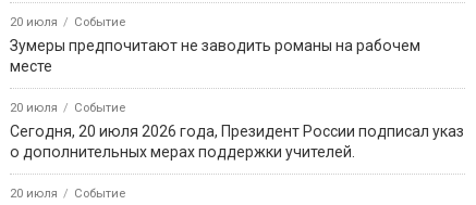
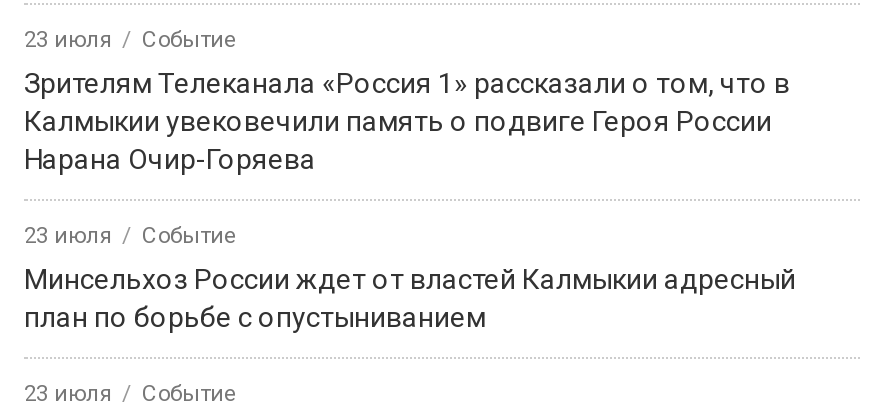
[10,16,125,30] 20 июля Событие -> [24,28,236,54] 23 июля Событие
[10,37,420,75] Зумеры предпочитают не заводить романы на рабочем | месте -> [24,68,790,176] Зрителям Телеканала «Россия 1» рассказали о том, что в | Калмыкии увековечили память о подвиге Героя России | Нарана Очир-Горяева
[10,101,125,115] 20 июля Событие -> [24,224,236,250] 23 июля Событие
[10,123,464,161] Сегодня, 20 июля 2026 года, Президент России подписал указ | о дополнительных мерах поддержки учителей. -> [24,264,796,334] Минсельхоз России ждет от властей Калмыкии адресный | план по борьбе с опустыниванием
[10,187,125,201] 20 июля Событие -> [24,382,236,408] 23 июля Событие

